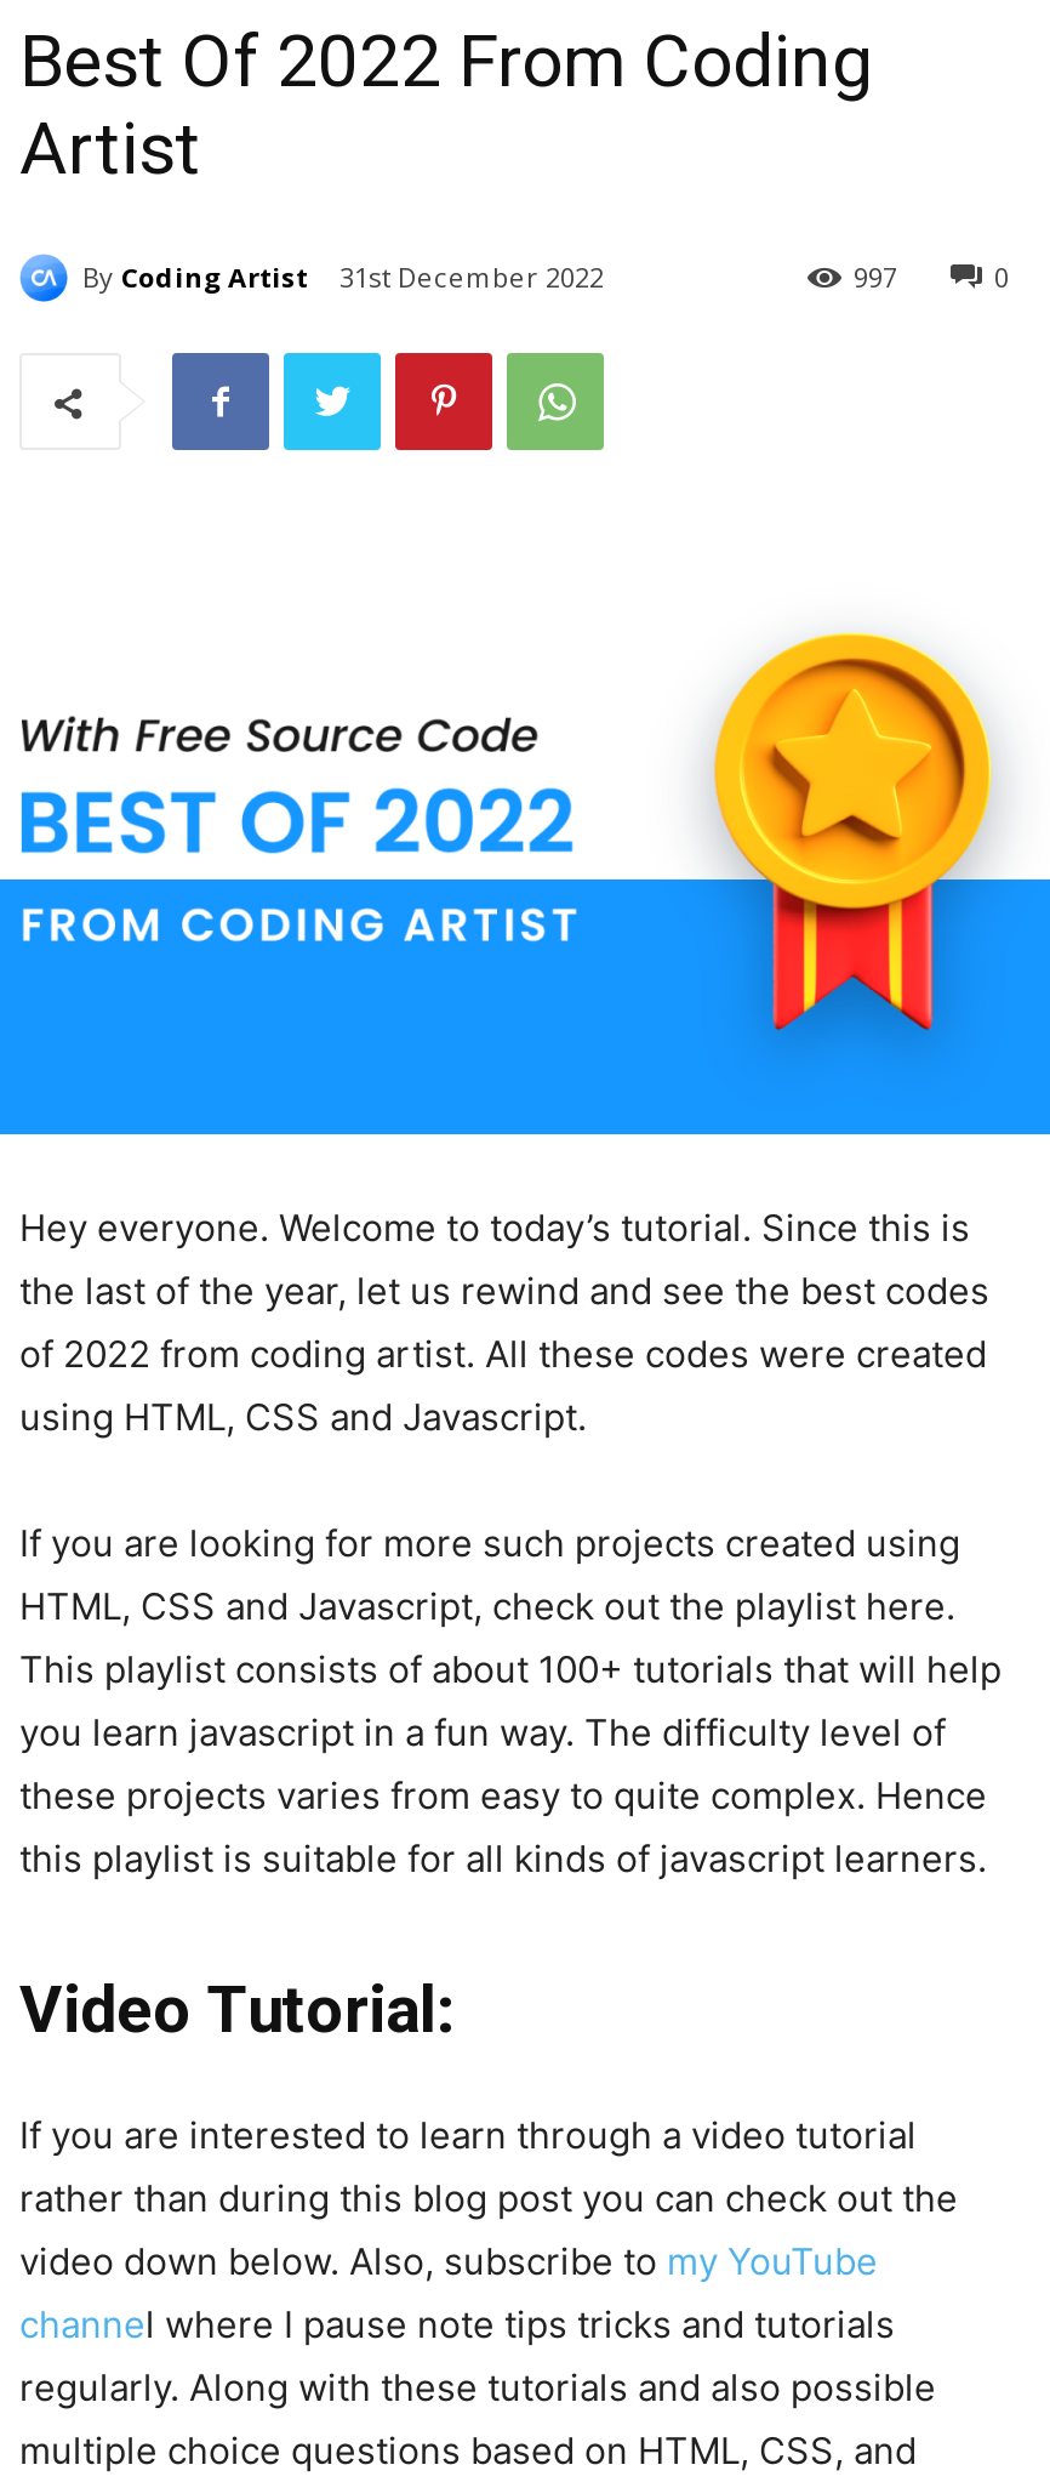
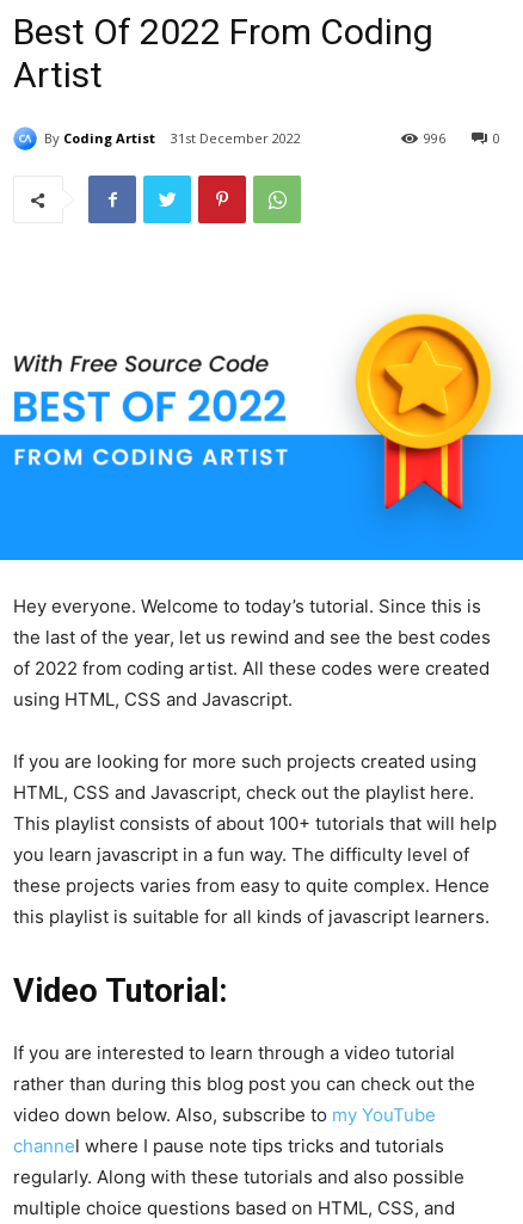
[854,259,897,295] 997 -> [424,129,445,147] 996

